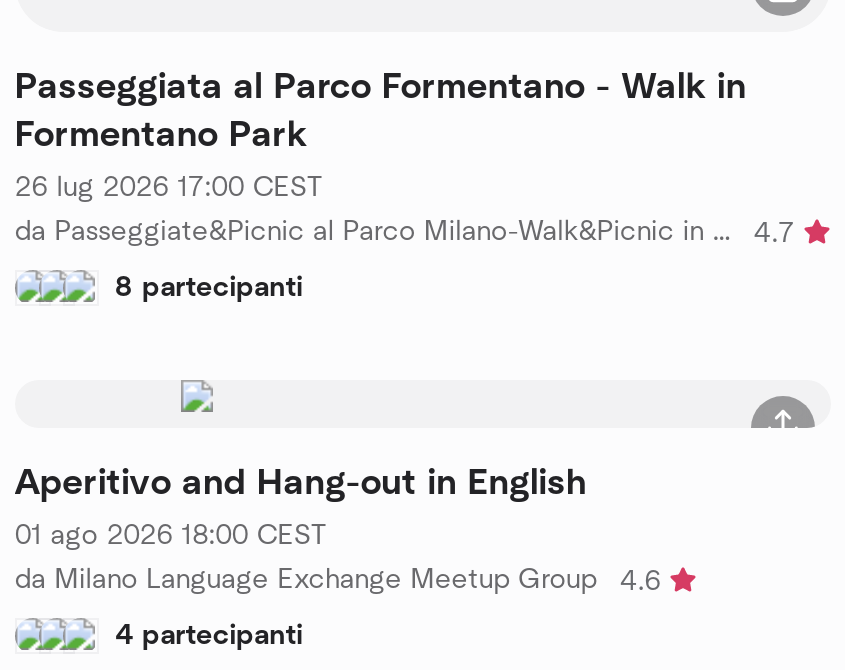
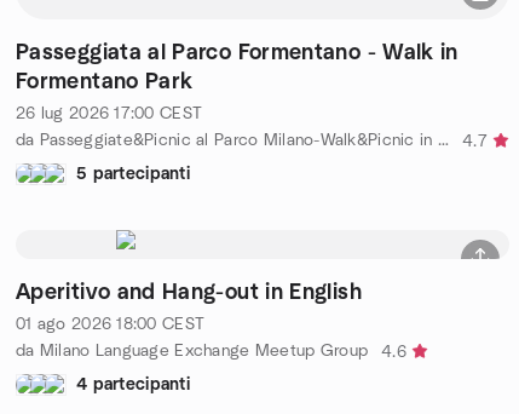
[115,273,303,301] 8 partecipanti -> [76,165,190,182] 5 partecipanti

